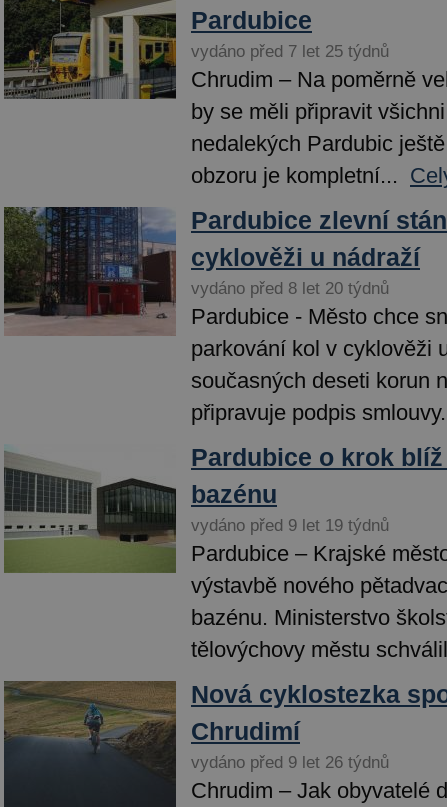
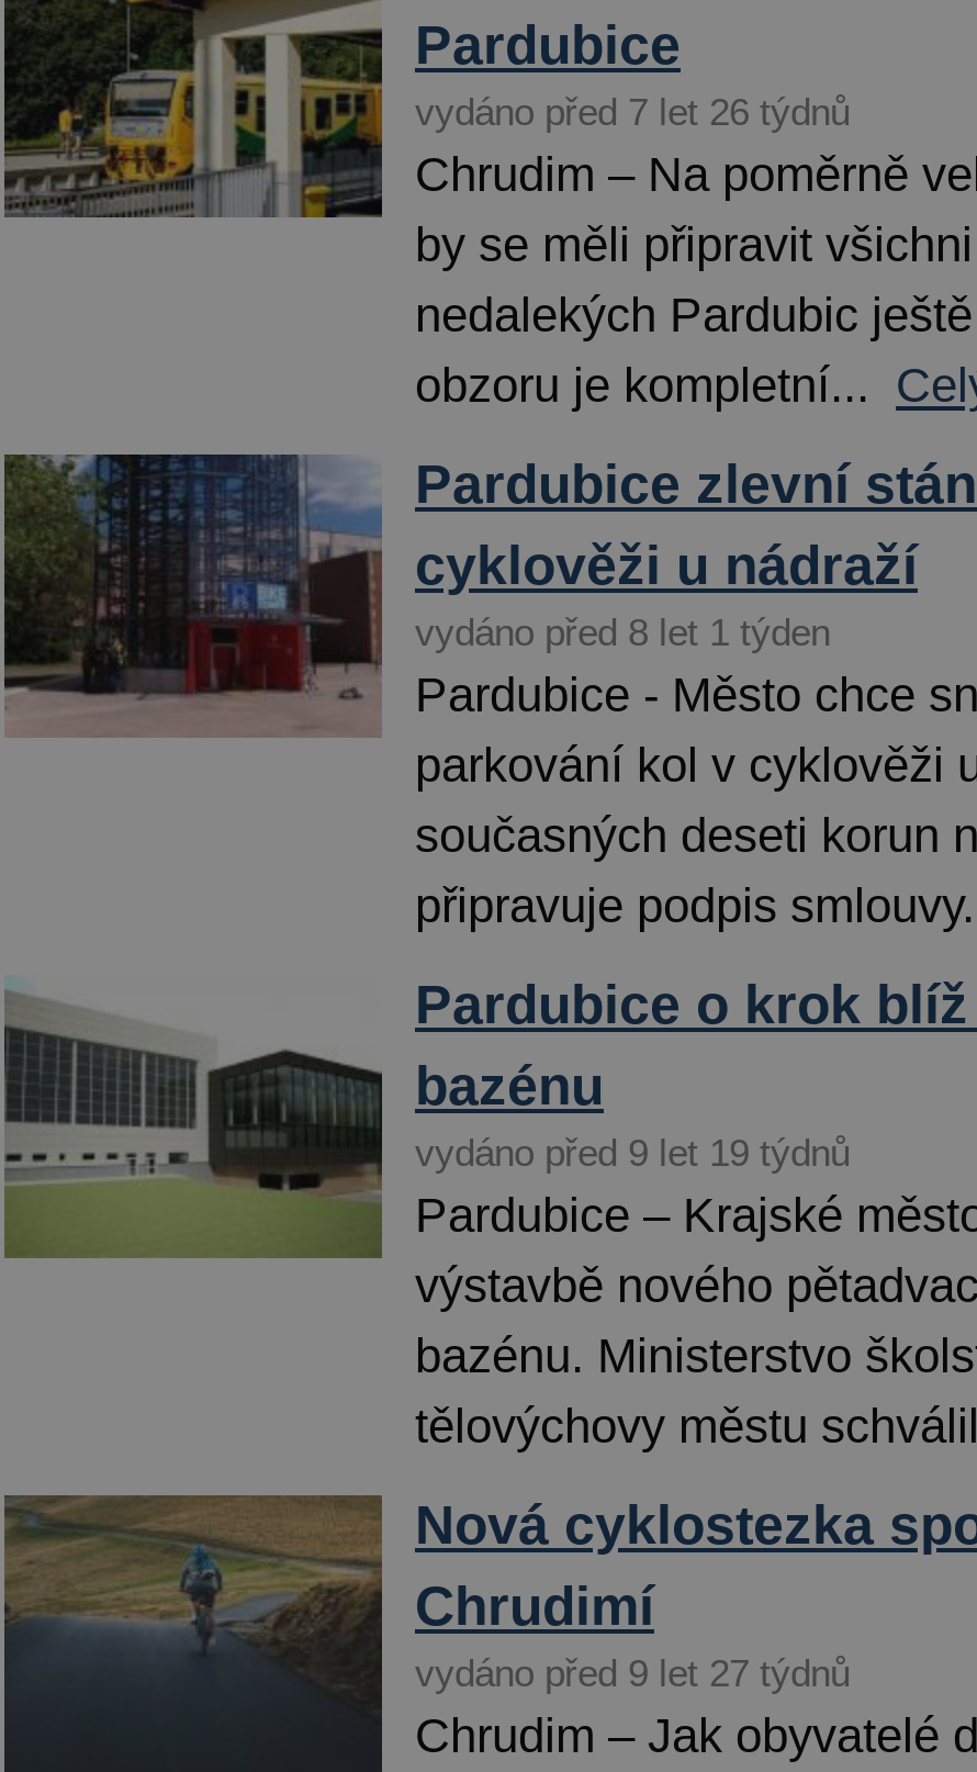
[191,41,389,61] vydáno před 7 let 25 týdnů -> [415,90,850,134] vydáno před 7 let 26 týdnů
[191,278,389,298] vydáno před 8 let 20 týdnů -> [415,610,830,654] vydáno před 8 let 1 týden
[191,752,389,772] vydáno před 9 let 26 týdnů -> [415,1651,850,1695] vydáno před 9 let 27 týdnů

